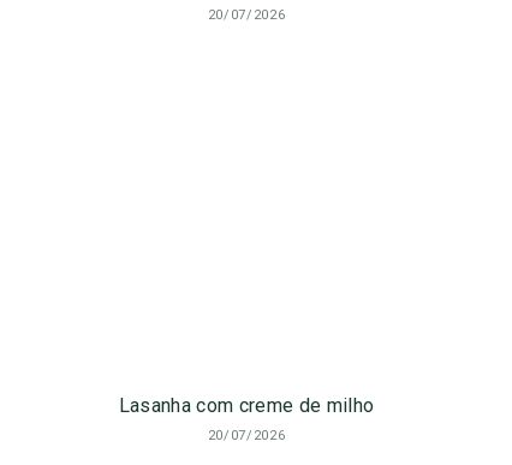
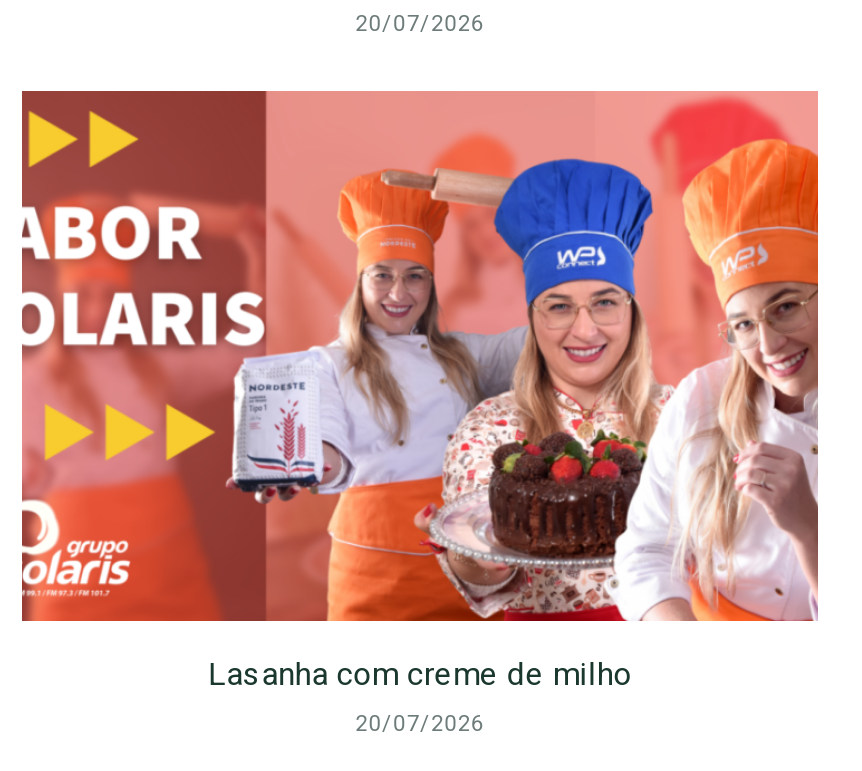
none -> [20,89,820,623] [image]

